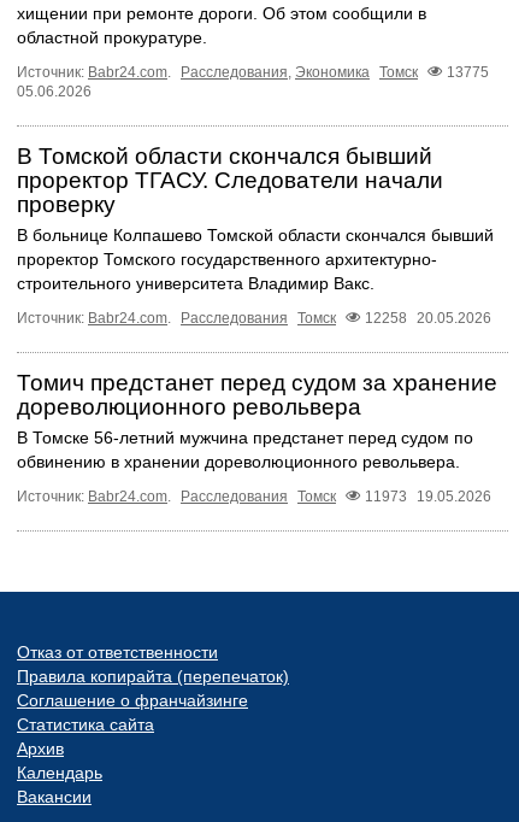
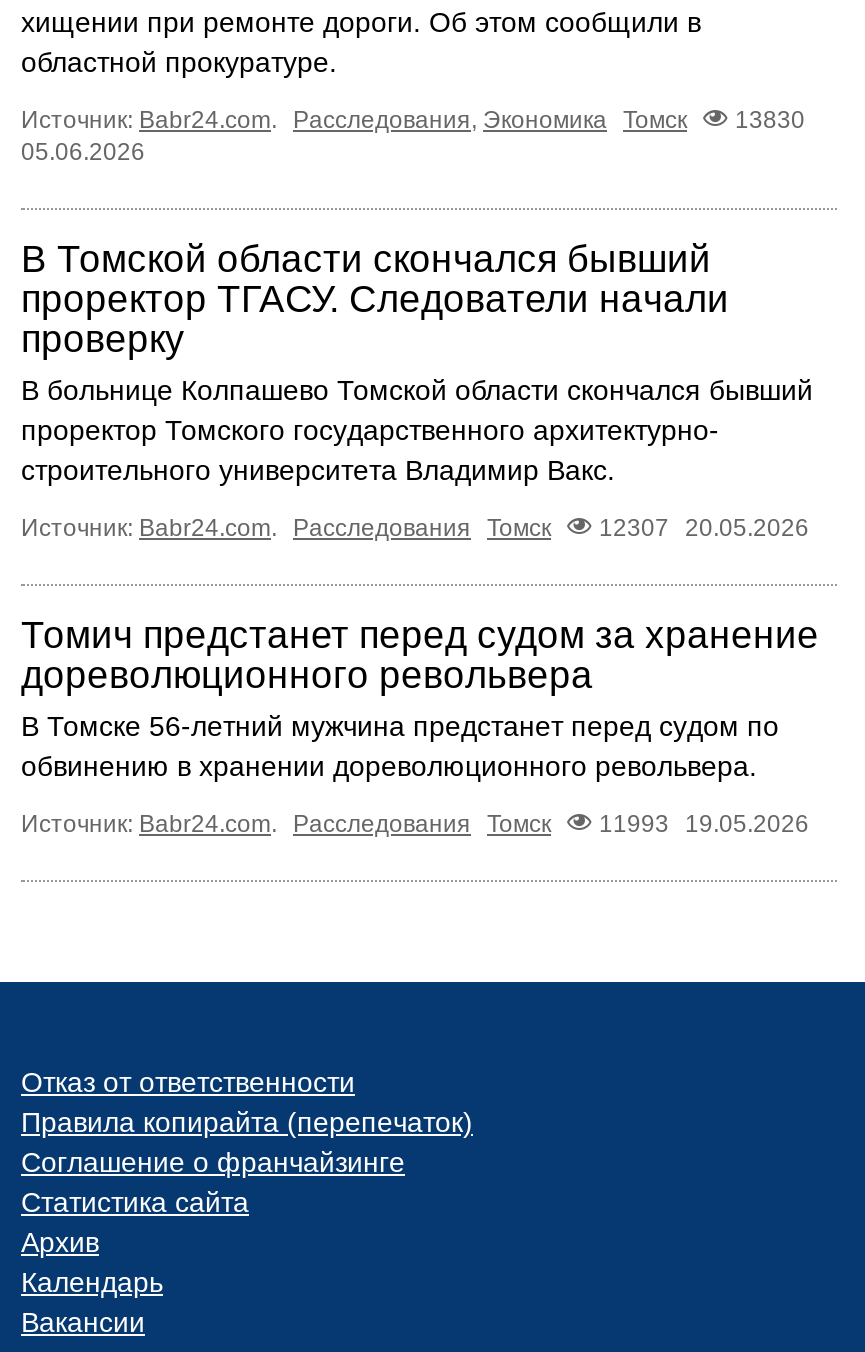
[17,64,489,81] Источник: Babr24.com. Расследования, Экономика Томск 13775 -> [21,106,805,134] Источник: Babr24.com. Расследования, Экономика Томск 13830
[17,310,491,327] Источник: Babr24.com. Расследования Томск 12258 20.05.2026 -> [21,515,809,543] Источник: Babr24.com. Расследования Томск 12307 20.05.2026
[17,489,491,505] Источник: Babr24.com. Расследования Томск 11973 19.05.2026 -> [21,811,809,839] Источник: Babr24.com. Расследования Томск 11993 19.05.2026

